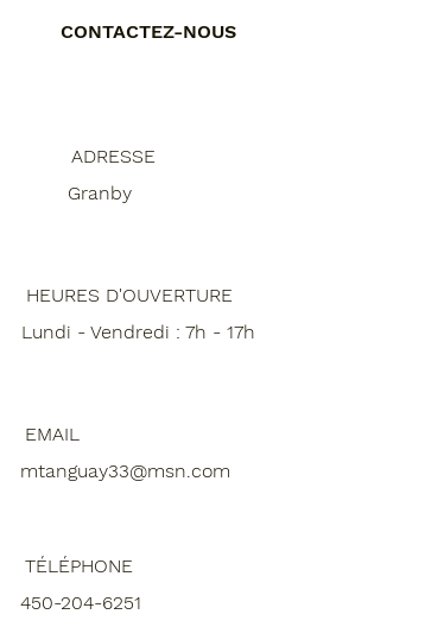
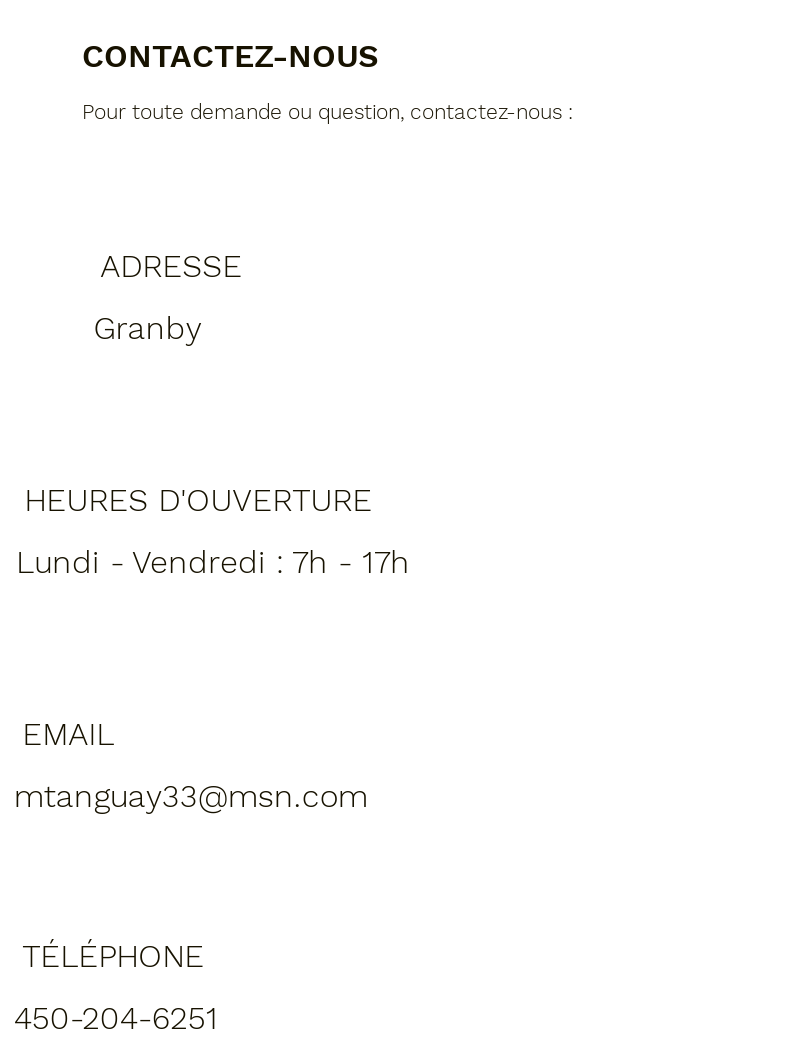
none -> [82,99,574,125] Pour toute demande ou question, contactez-nous :

